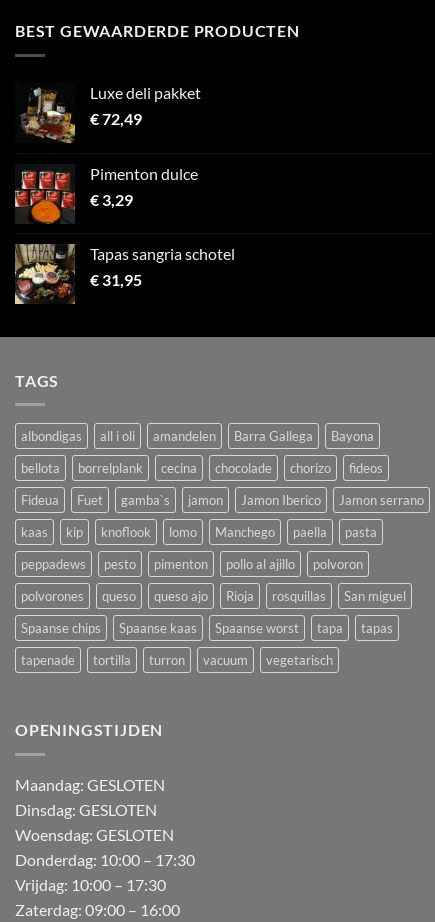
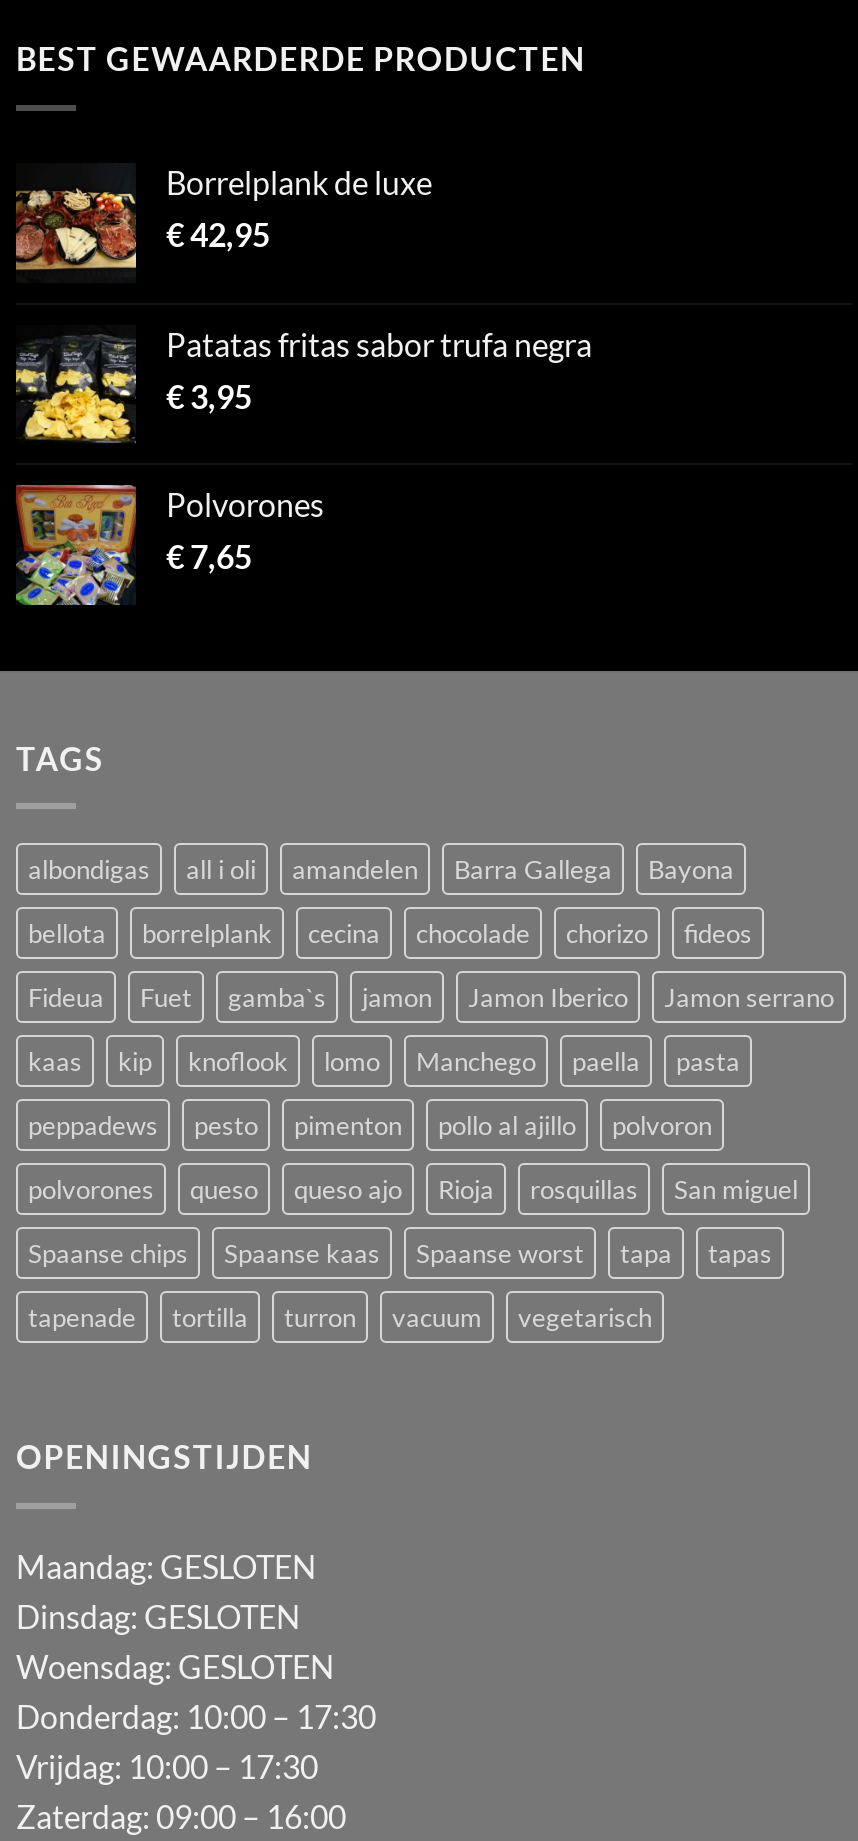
[15,83,201,144] [image] | Luxe deli pakket | €72,49 -> [14,163,432,283] [image] | Borrelplank de luxe | €42,95
[14,164,198,224] [image] | Pimenton dulce | €3,29 -> [14,325,592,443] [image] | Patatas fritas sabor trufa negra | €3,95
[14,243,235,305] [image] | Tapas sangria schotel | €31,95 -> [14,483,324,607] [image] | Polvorones | €7,65

